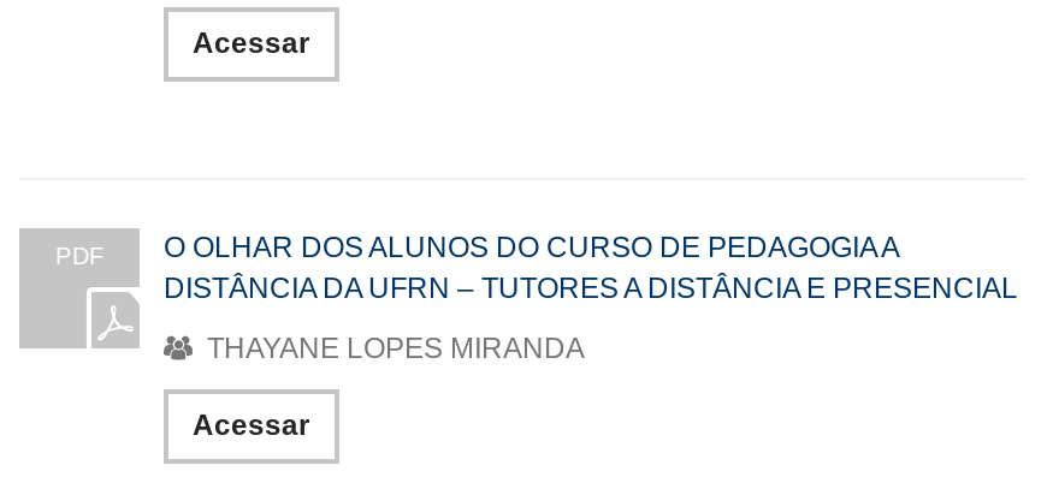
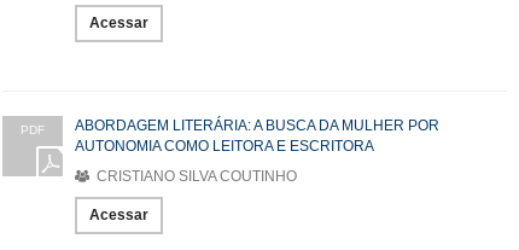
[164,230,1018,305] O OLHAR DOS ALUNOS DO CURSO DE PEDAGOGIA A | DISTÂNCIA DA UFRN – TUTORES A DISTÂNCIA E PRESENCIAL -> [75,117,439,154] ABORDAGEM LITERÁRIA: A BUSCA DA MULHER POR | AUTONOMIA COMO LEITORA E ESCRITORA
[200,331,585,365] THAYANE LOPES MIRANDA -> [93,168,297,185] CRISTIANO SILVA COUTINHO

